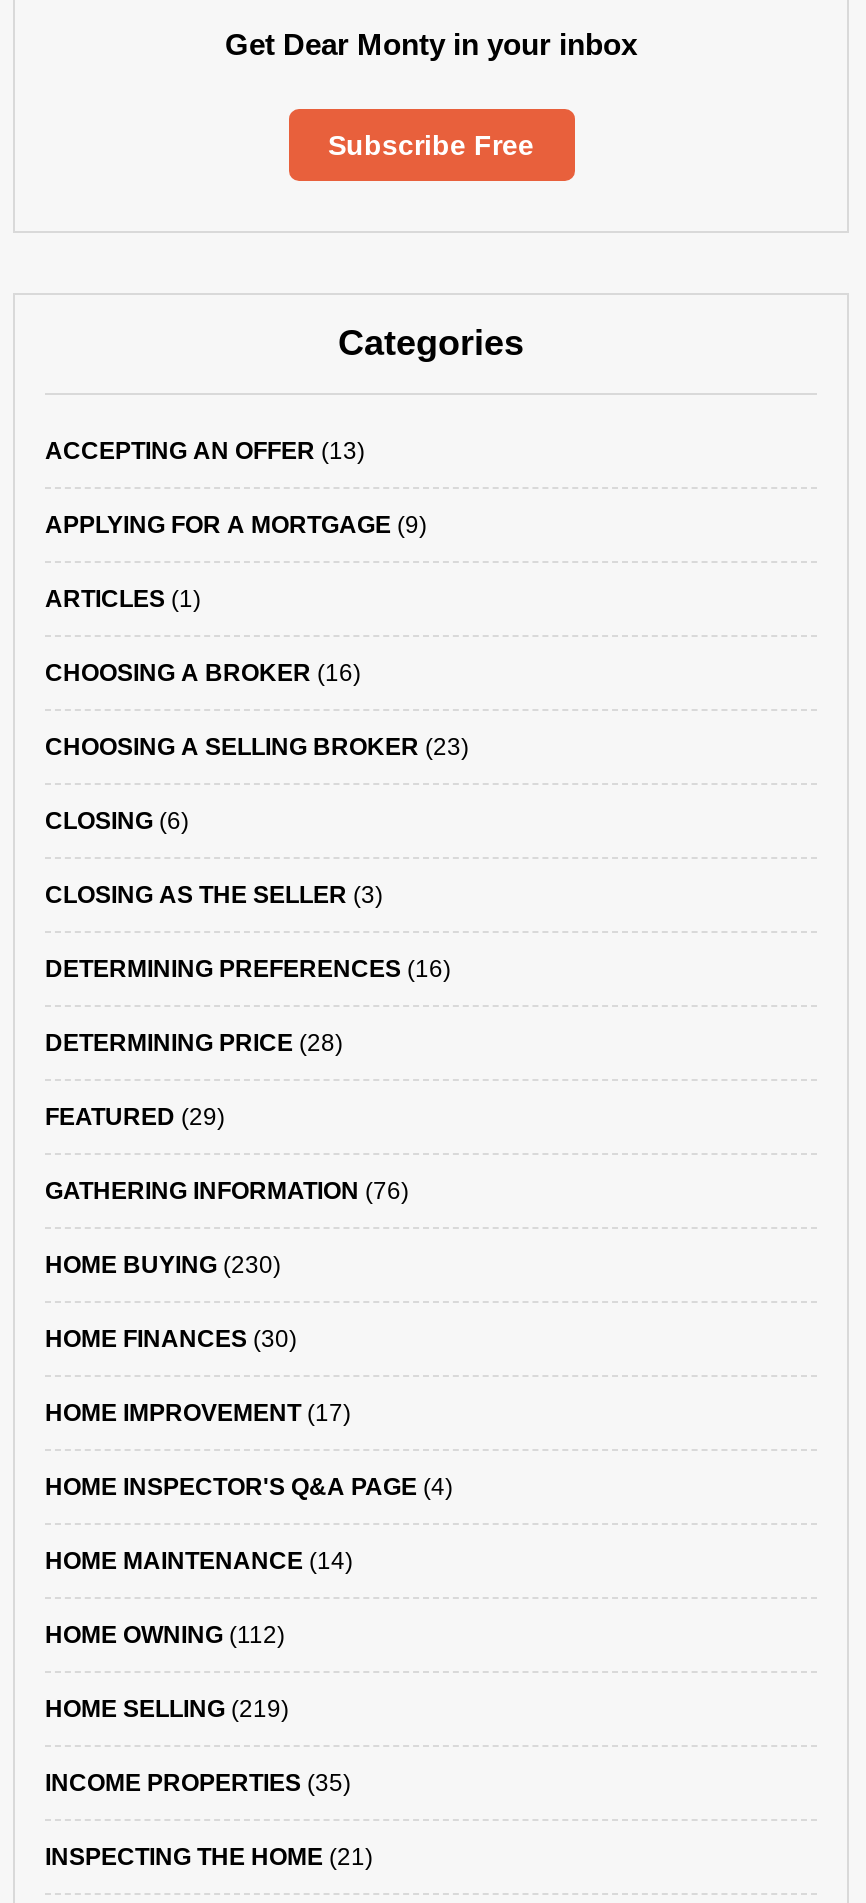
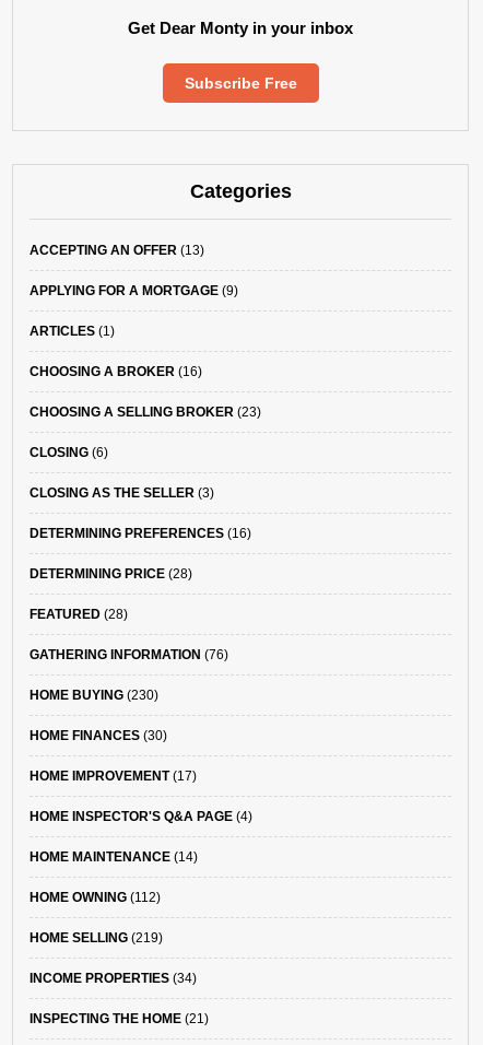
[45,1103,225,1131] FEATURED (29) -> [30,607,128,622] FEATURED (28)
[45,1769,351,1797] INCOME PROPERTIES (35) -> [30,971,197,986] INCOME PROPERTIES (34)

